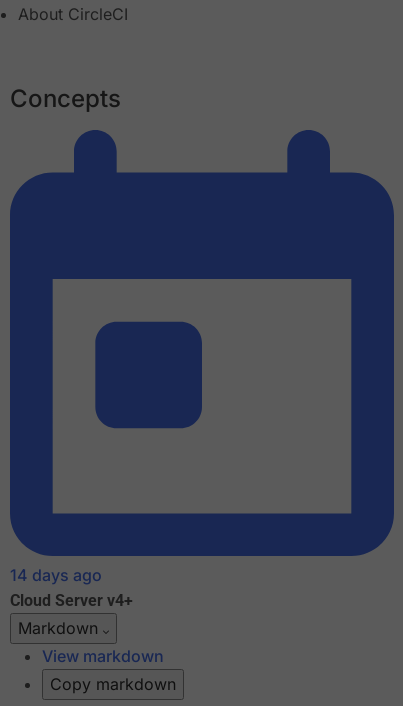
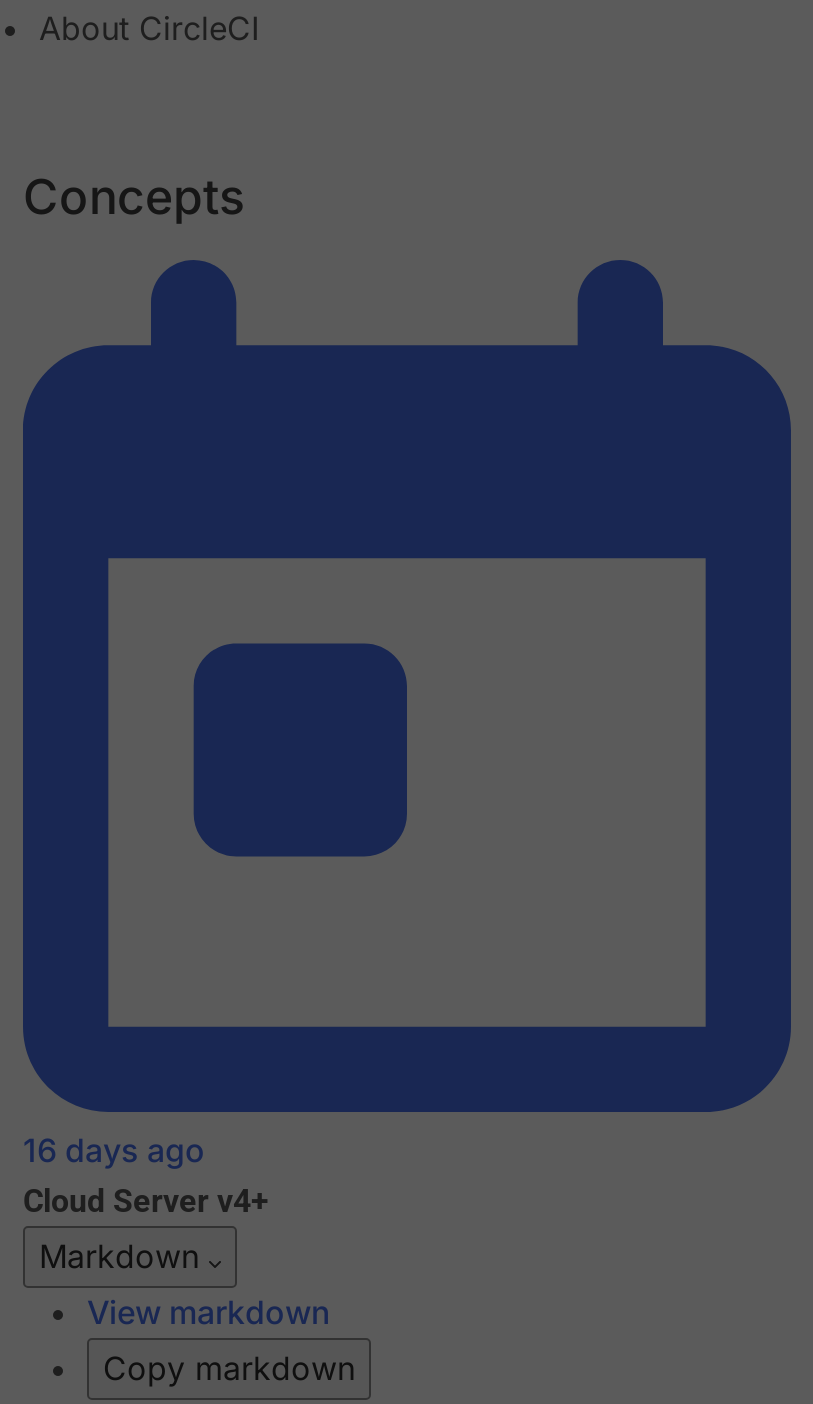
[10,565,102,585] 14 days ago -> [23,1131,205,1171] 16 days ago

